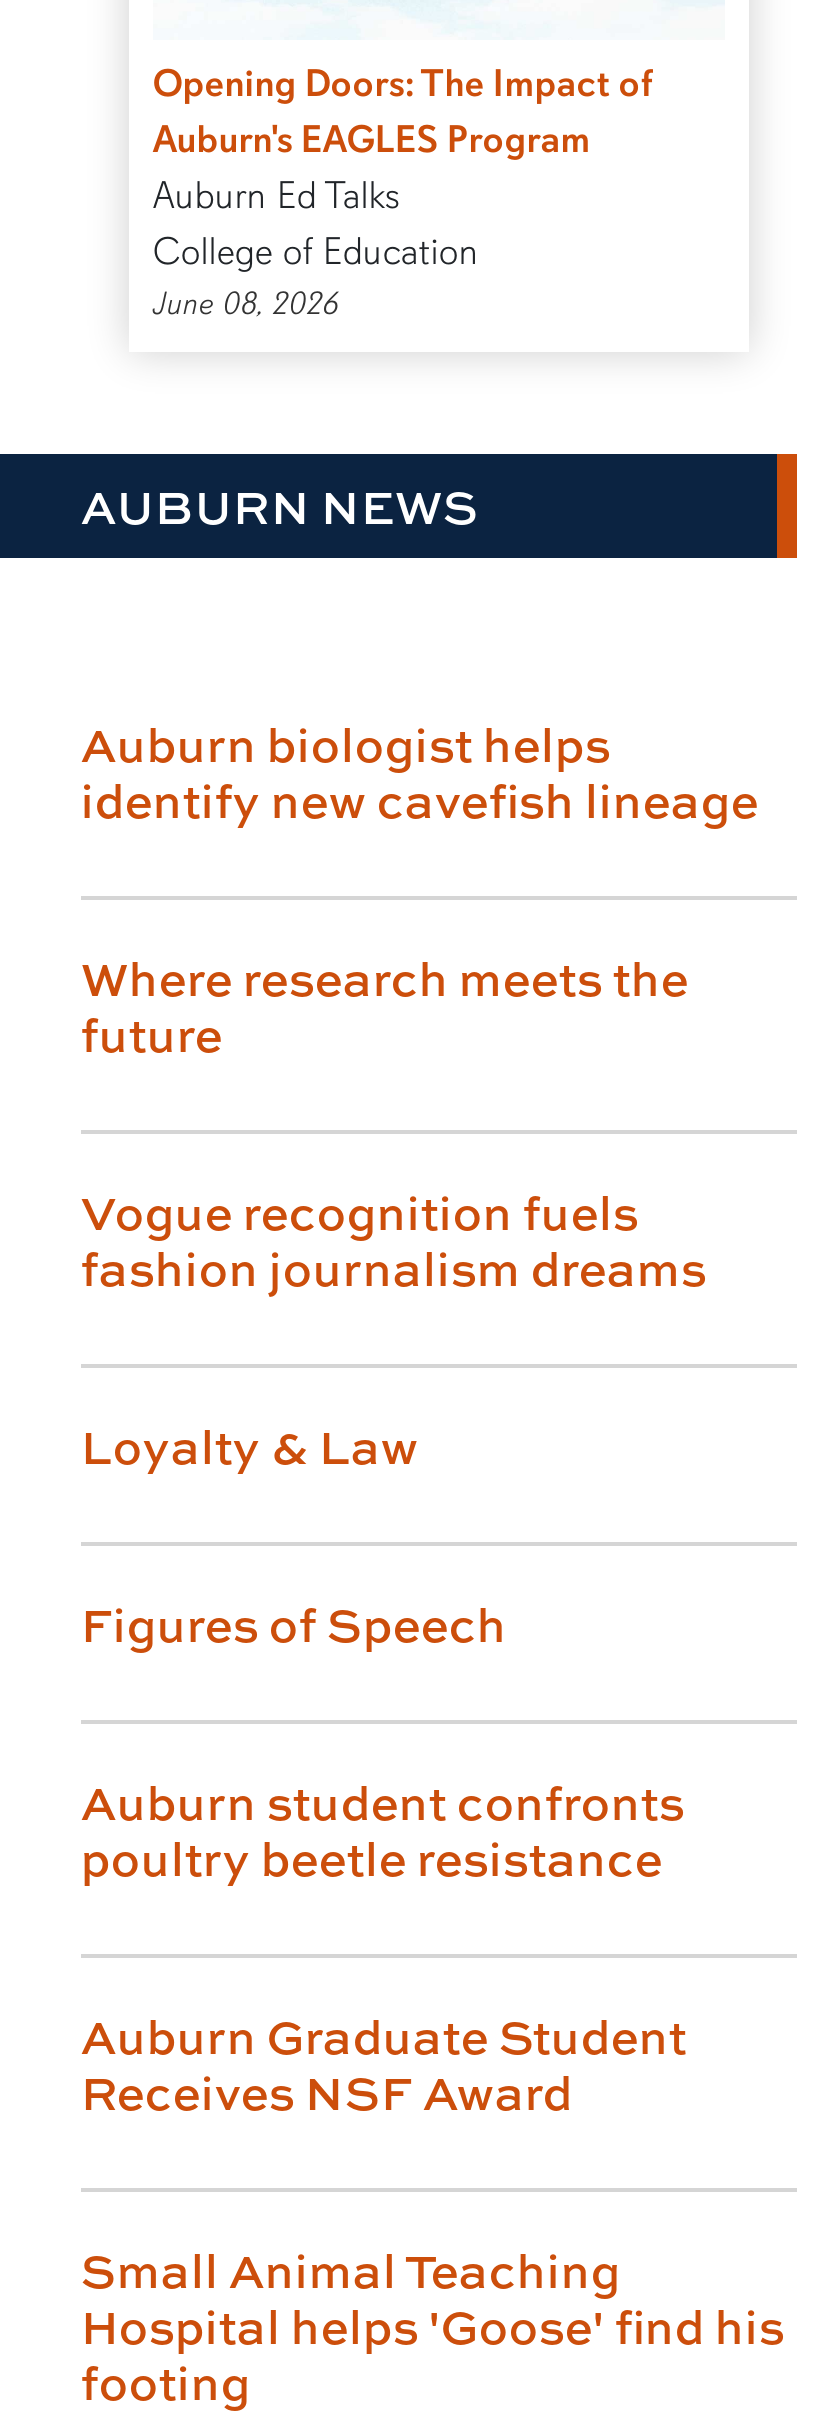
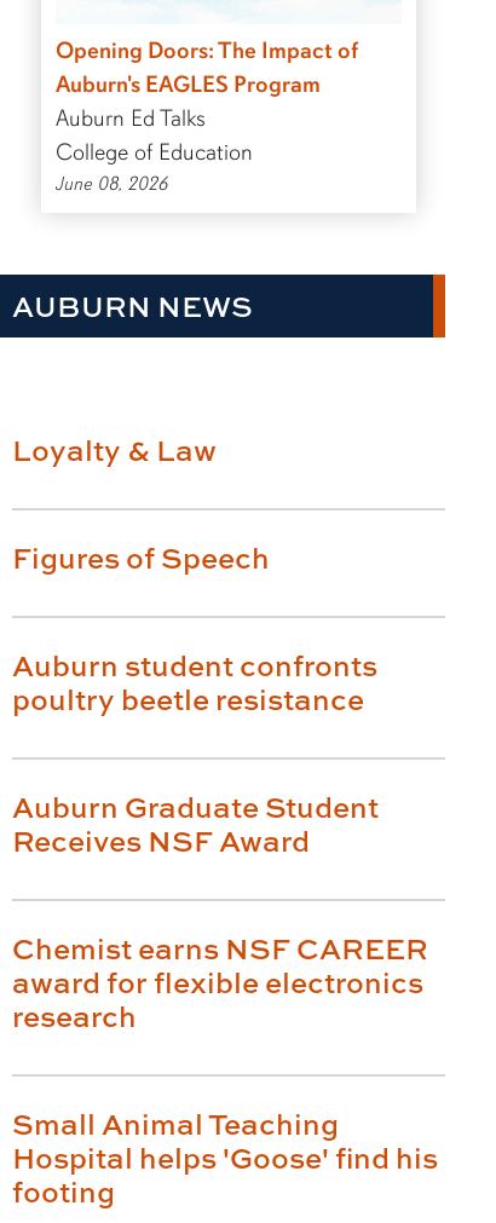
[81,710,759,1300] Auburn biologist helps | identify new cavefish lineage | Where research meets the | future | Vogue recognition fuels | fashion journalism dreams -> none
moved [81,1412,687,2124] -> [12,429,378,860]: Loyalty & Law | Figures of Speech | Auburn student confronts | poultry beetle resistance | Auburn Graduate Student | Receives NSF Award
none -> [12,928,428,1035] Chemist earns NSF CAREER | award for flexible electronics | research

